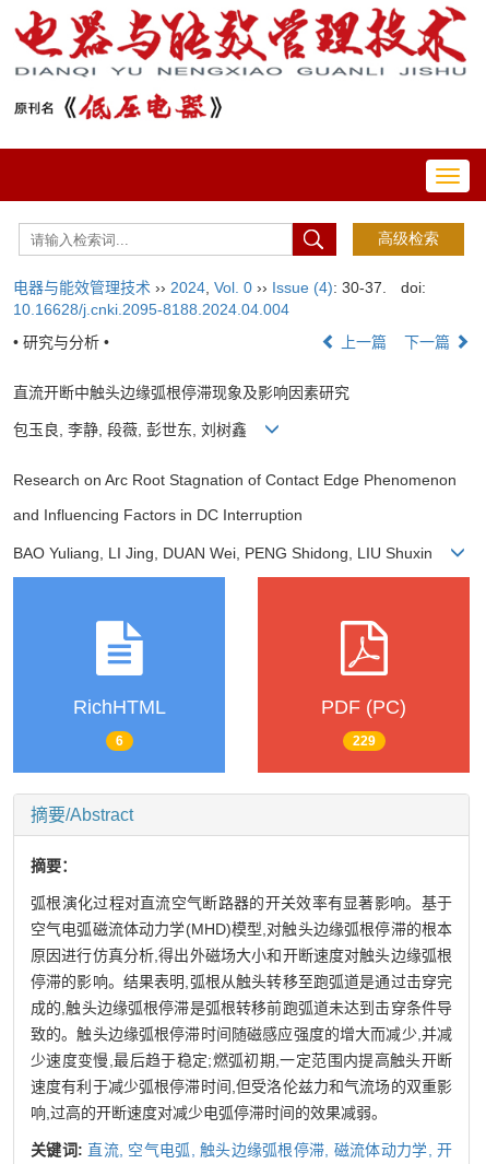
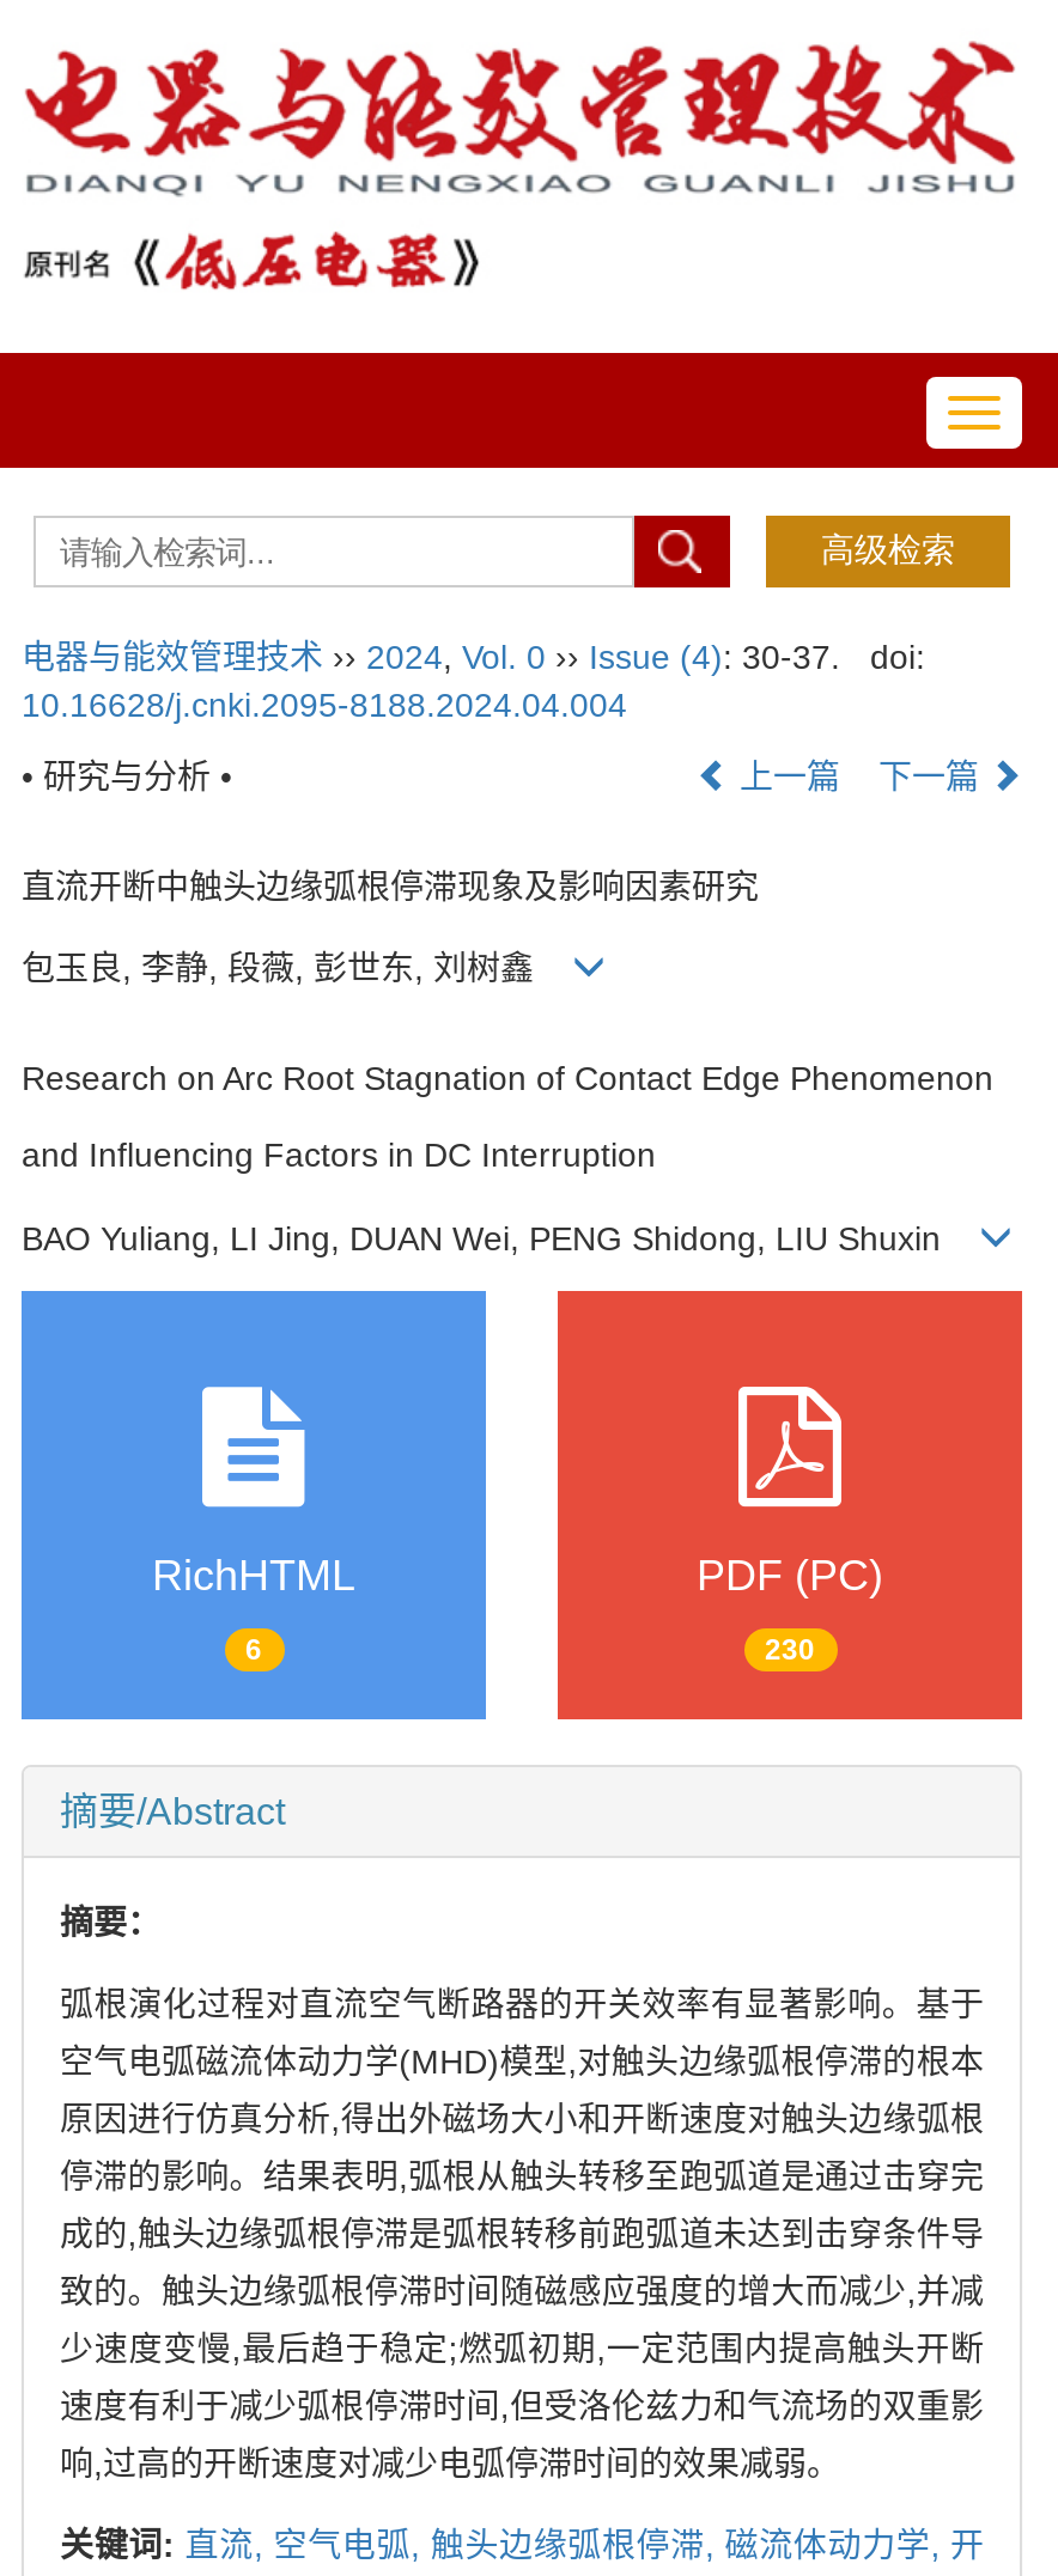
[352,734,375,749] 229 -> [765,1634,815,1667] 230

